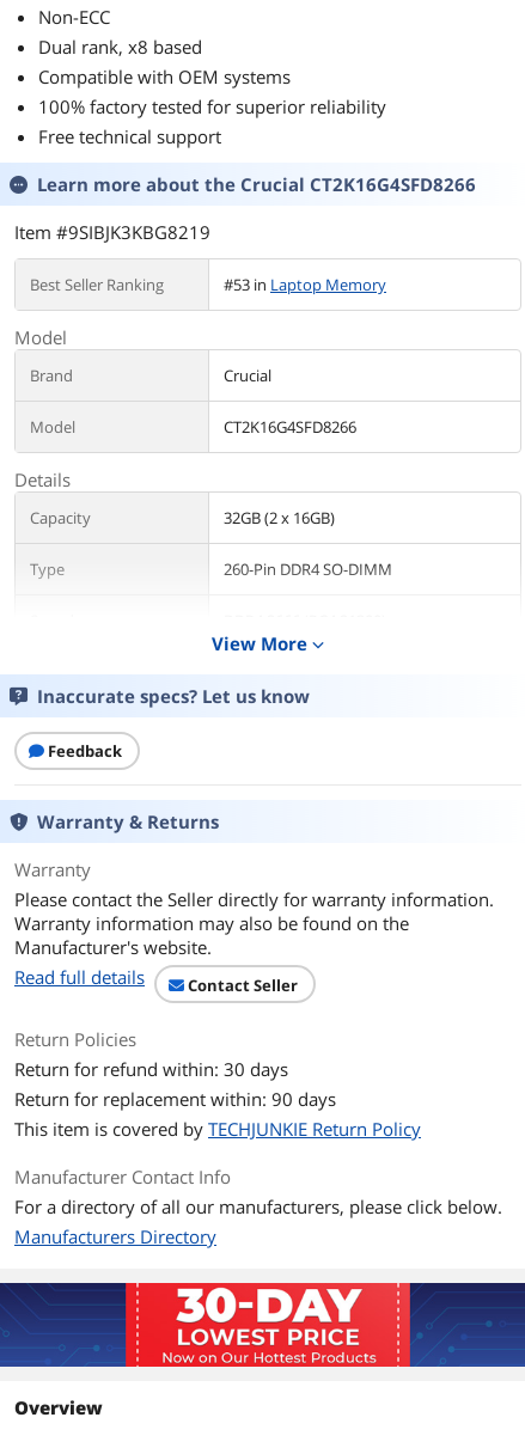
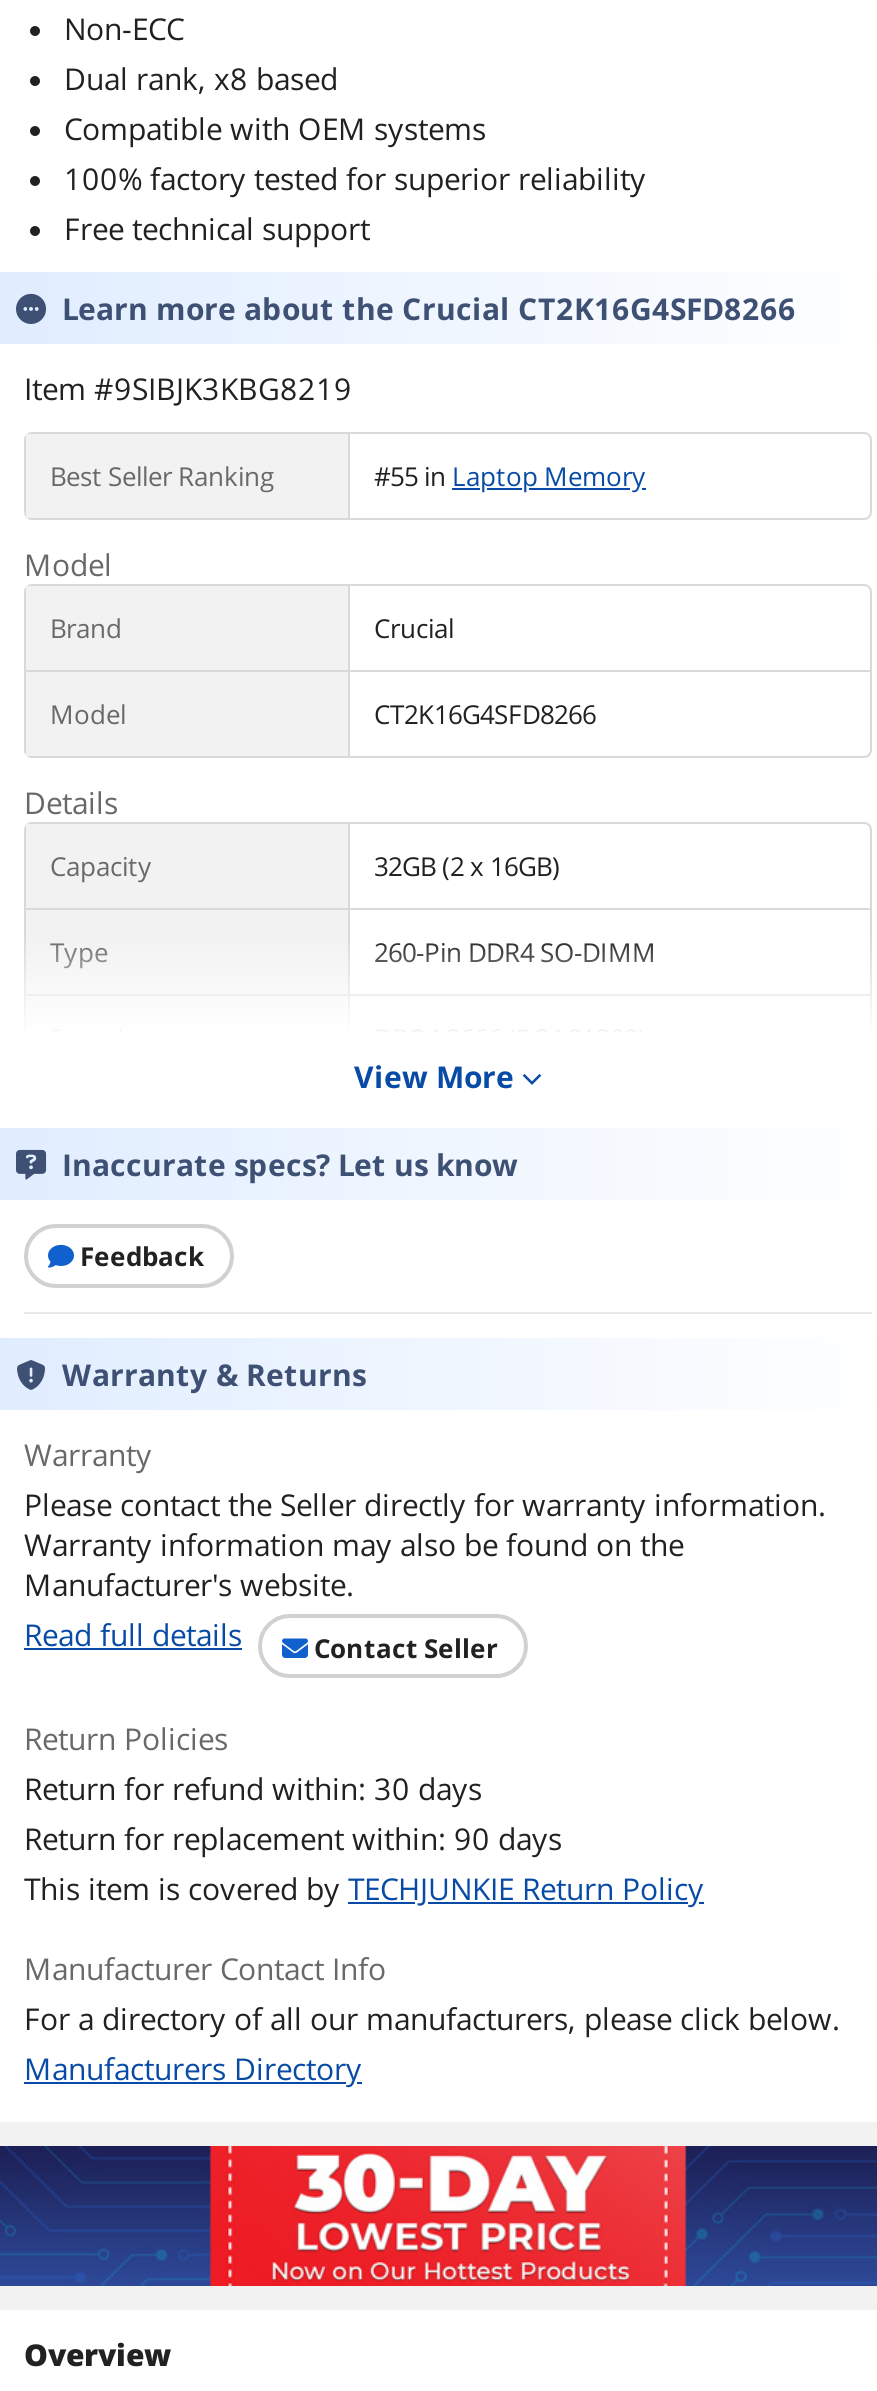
[224,273,386,295] #53 in Laptop Memory -> [374,457,646,493] #55 in Laptop Memory

